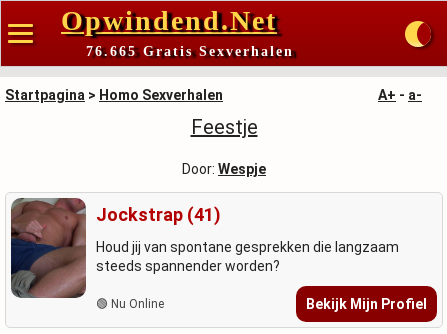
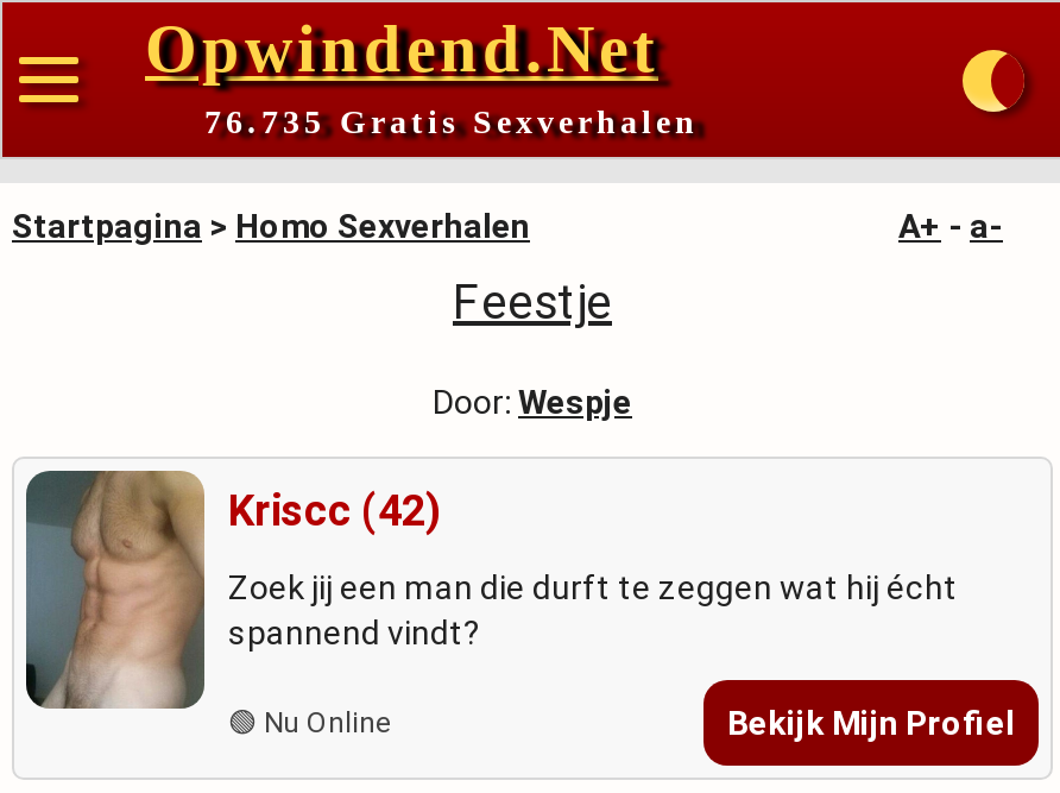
[86,43,294,58] 76.665 Gratis Sexverhalen -> [204,103,699,139] 76.735 Gratis Sexverhalen
[10,198,221,298] [image] | Jockstrap (41) -> [24,471,442,709] [image] | Kriscc (42)
[96,239,399,274] Houd jij van spontane gesprekken die langzaam | steeds spannender worden? -> [228,568,958,652] Zoek jij een man die durft te zeggen wat hij écht | spannend vindt?

